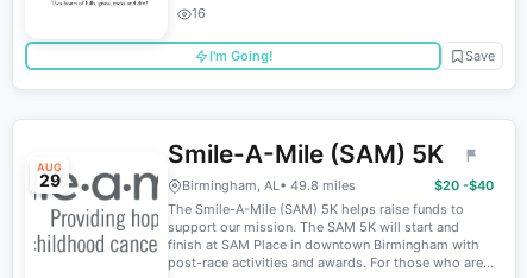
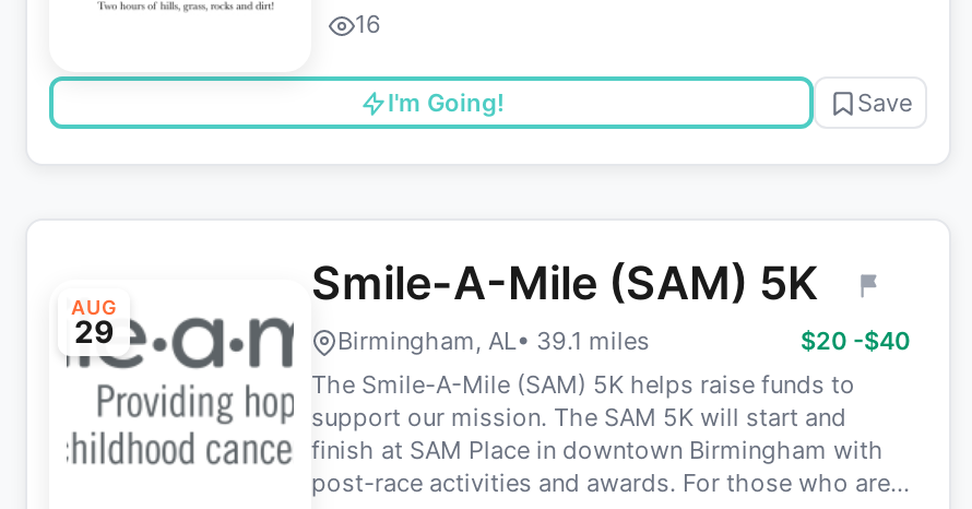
[182,177,356,194] Birmingham, AL• 49.8 miles -> [337,325,650,356] Birmingham, AL• 39.1 miles

